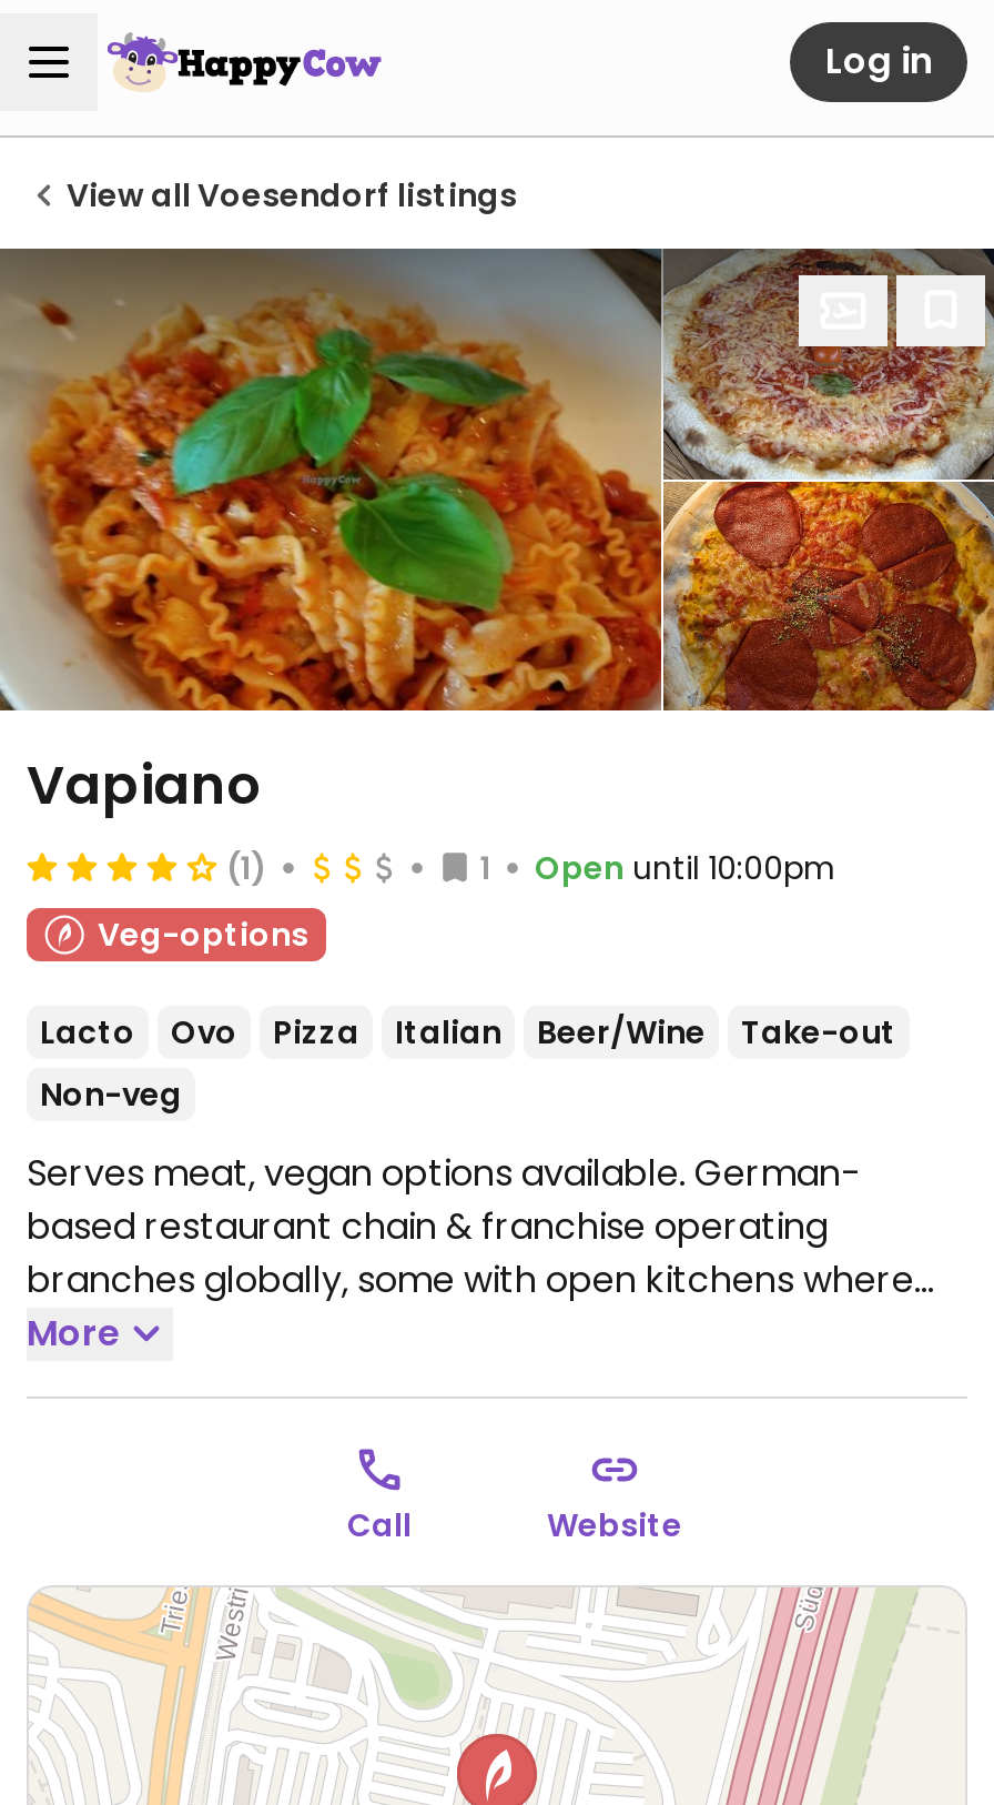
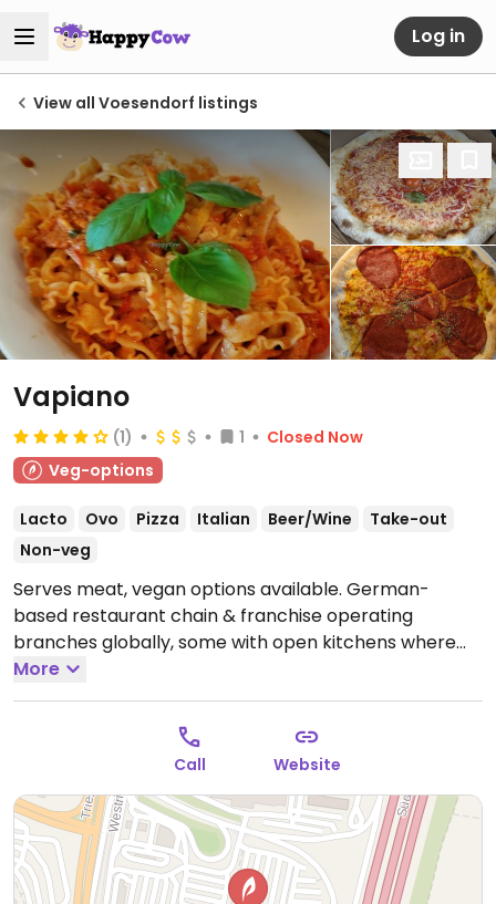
[535,845,836,889] Open until 10:00pm -> [267,426,363,448] Closed Now

